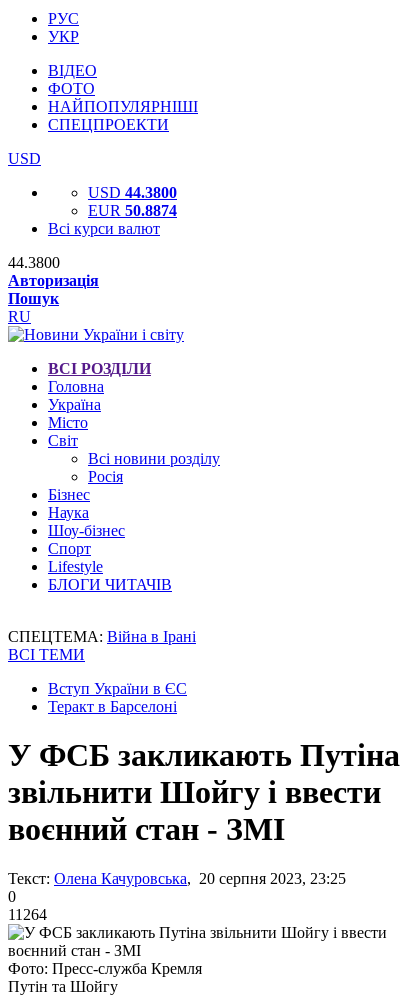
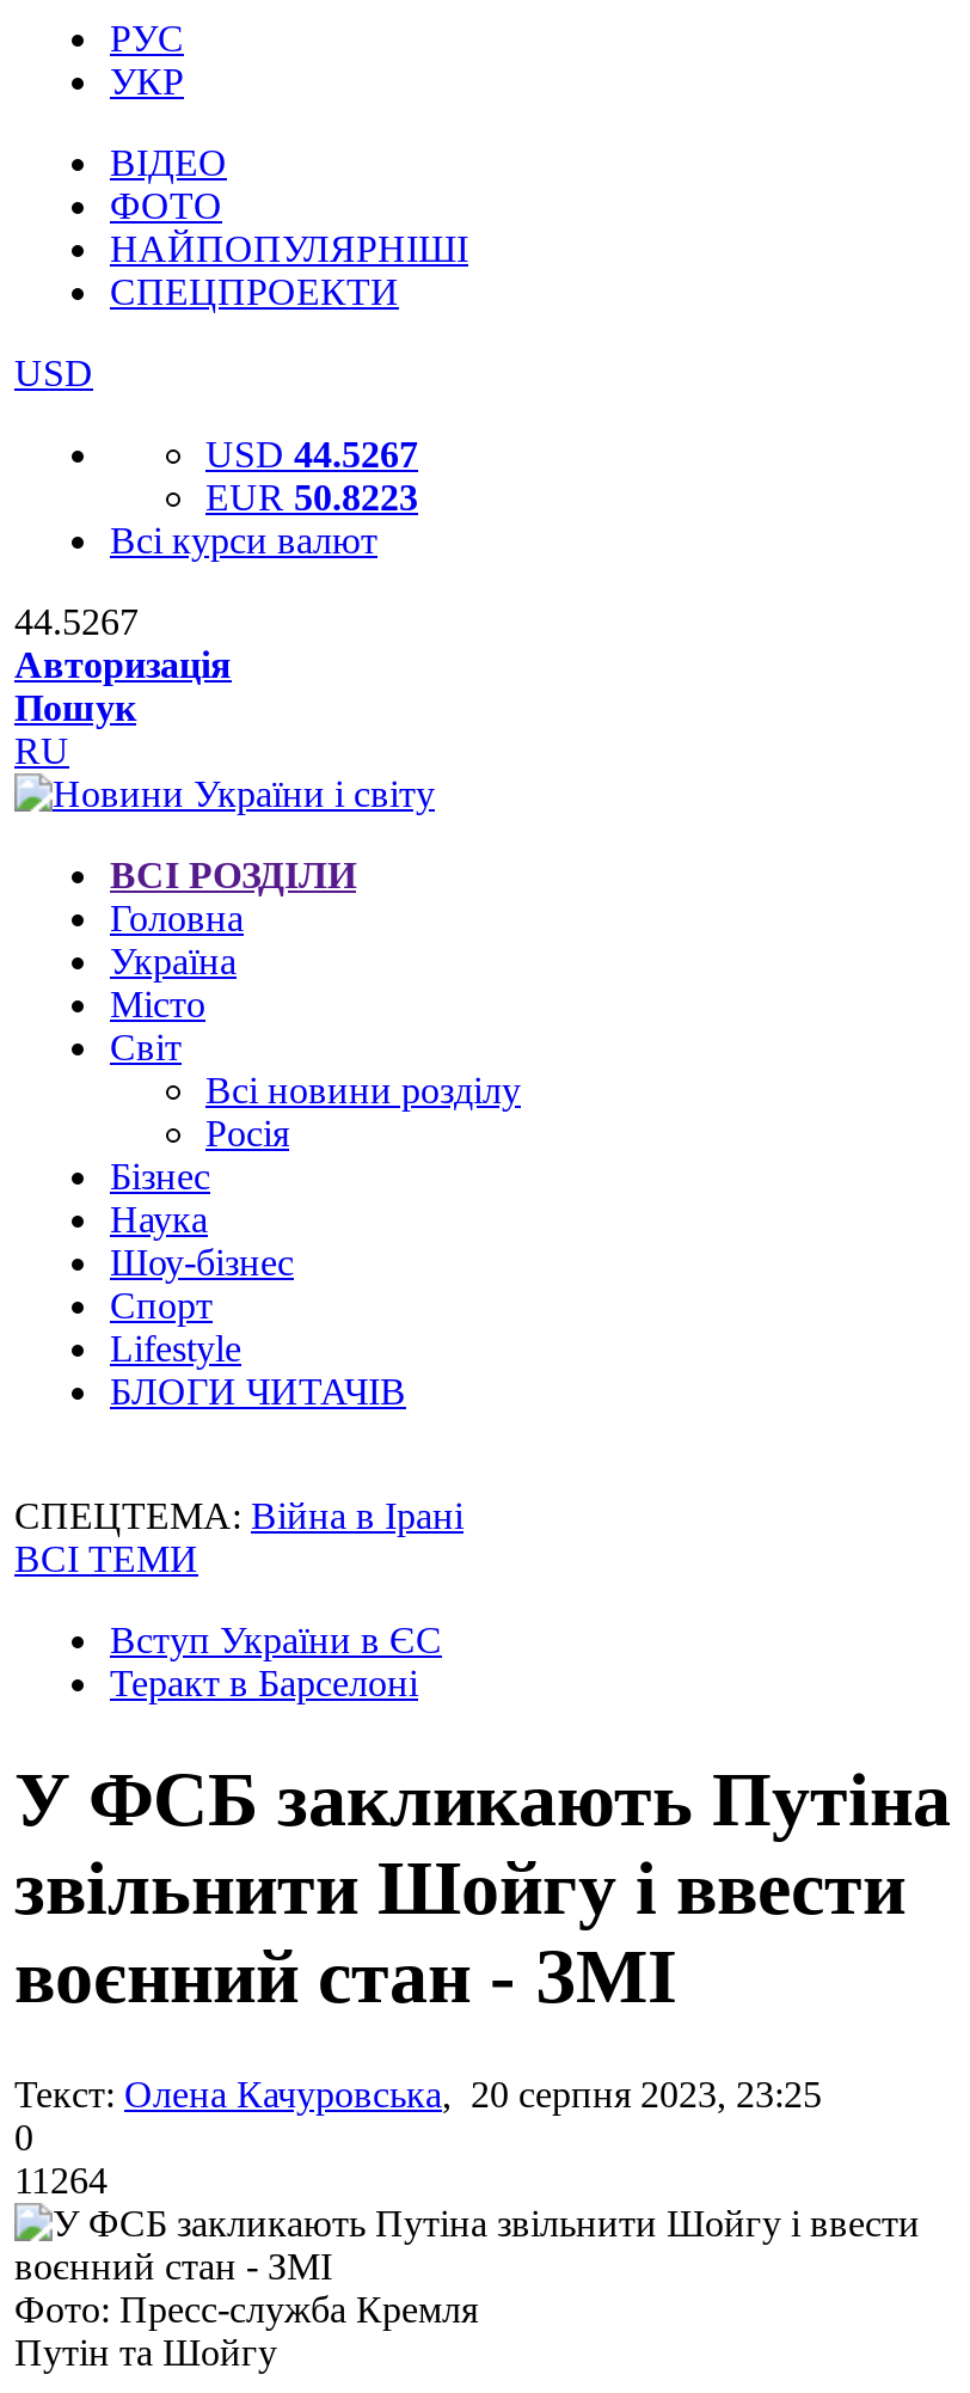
[88,184,177,201] USD 44.3800 -> [205,434,418,475] USD 44.5267
[88,202,177,219] EUR 50.8874 -> [205,477,418,518] EUR 50.8223
[8,254,60,271] 44.3800 -> [14,601,139,642] 44.5267

